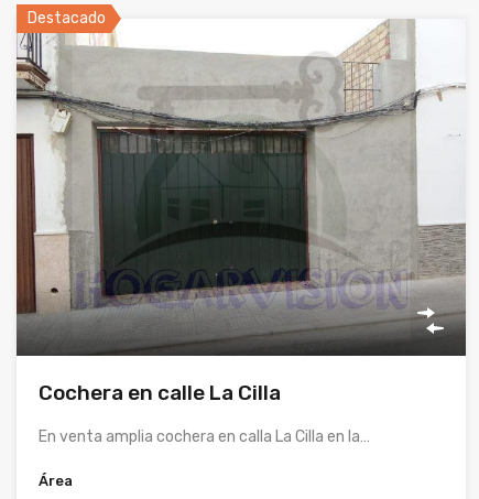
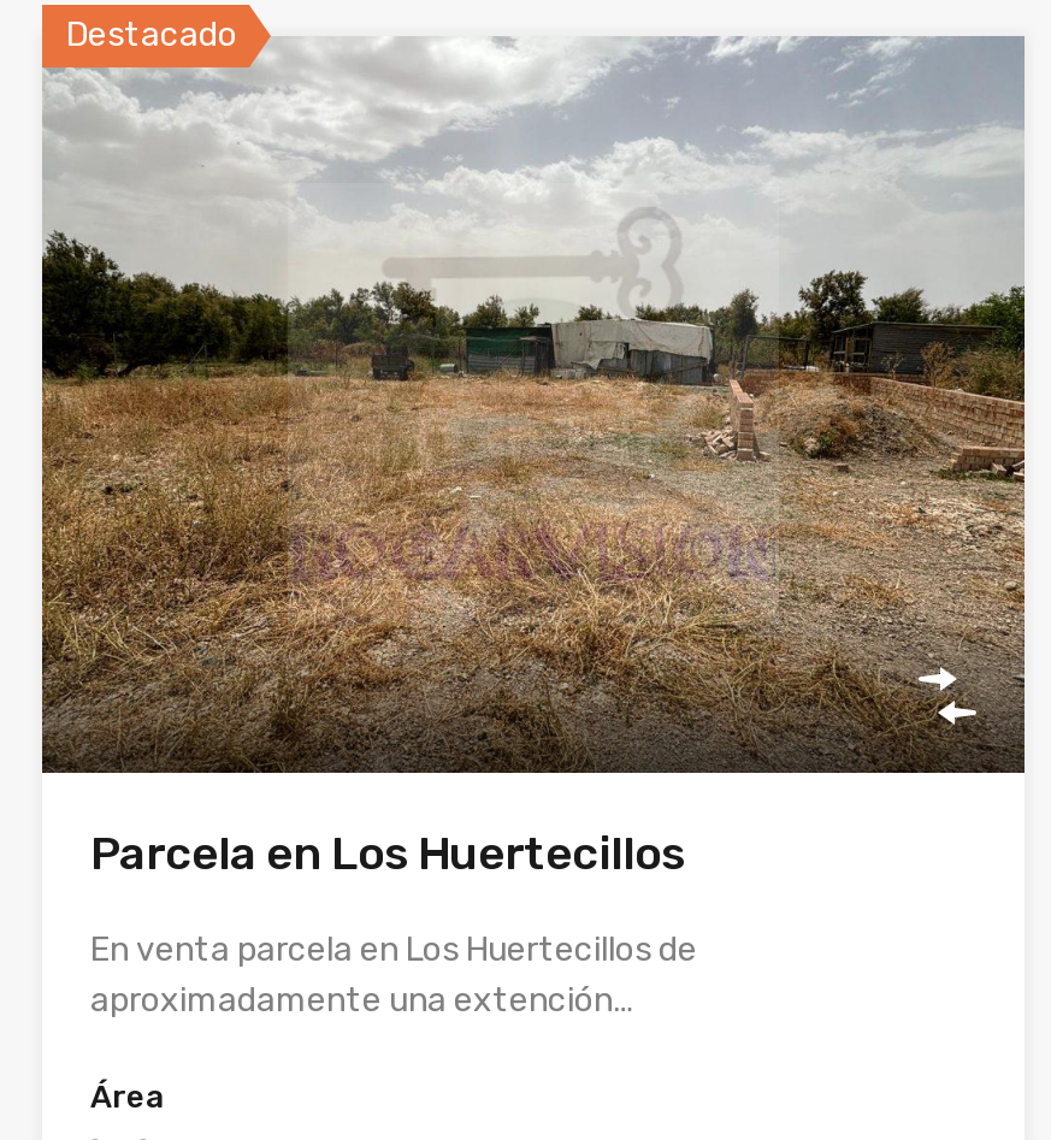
[17,19,466,405] [image] | Cochera en calle La Cilla -> [40,35,1027,881] [image] | Parcela en Los Huertecillos
[39,427,370,446] En venta amplia cochera en calla La Cilla en la… -> [90,930,697,1021] En venta parcela en Los Huertecillos de | aproximadamente una extención…

